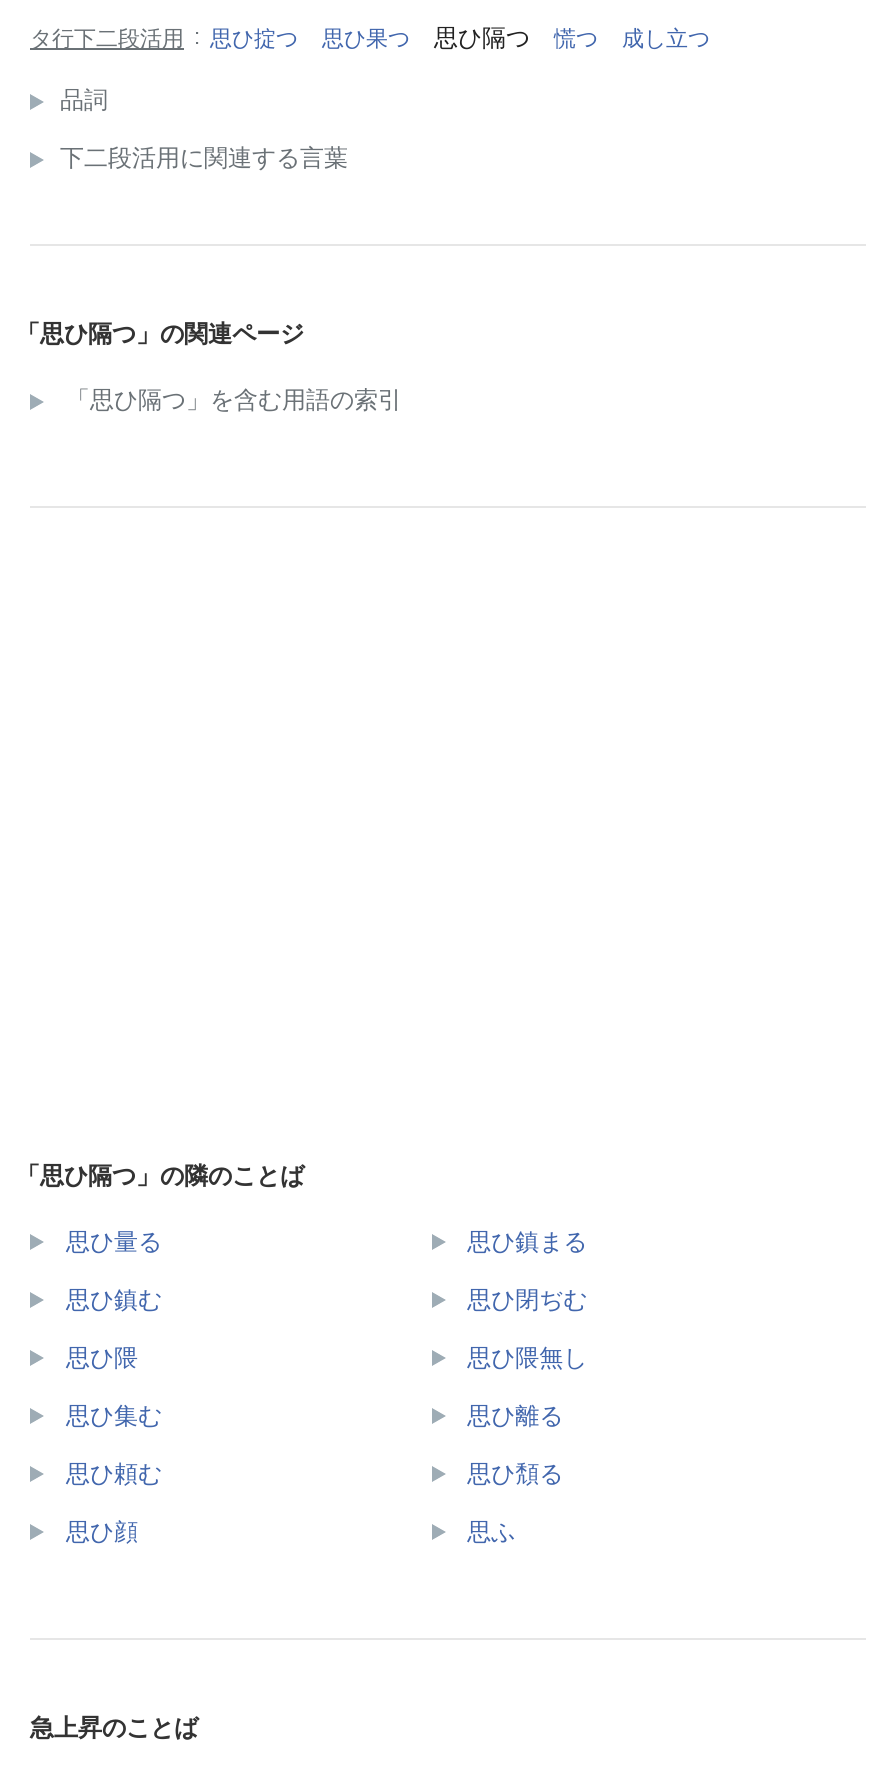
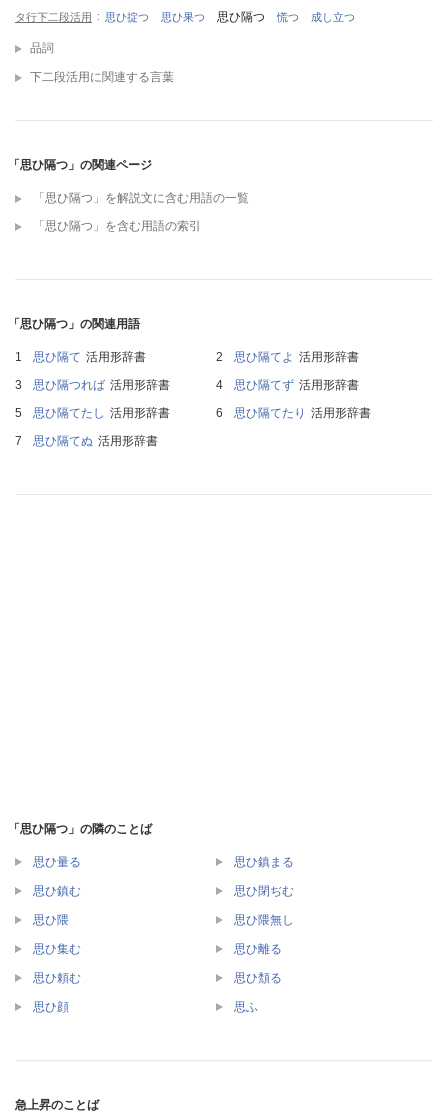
none -> [33,191,249,205] 「思ひ隔つ」を解説文に含む用語の一覧
none -> [8,317,371,448] 「思ひ隔つ」の関連用語 | 思ひ隔て 活用形辞書 | 思ひ隔てよ 活用形辞書 | 思ひ隔つれば 活用形辞書 | 思ひ隔てず 活用形辞書 | 思ひ隔てたし 活用形辞書 | 思ひ隔てたり 活用形辞書 | 思ひ隔てぬ 活用形辞書

